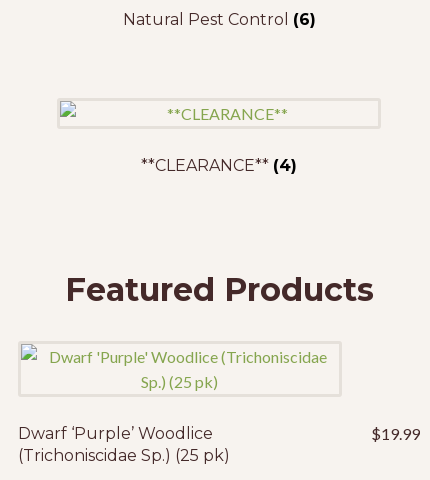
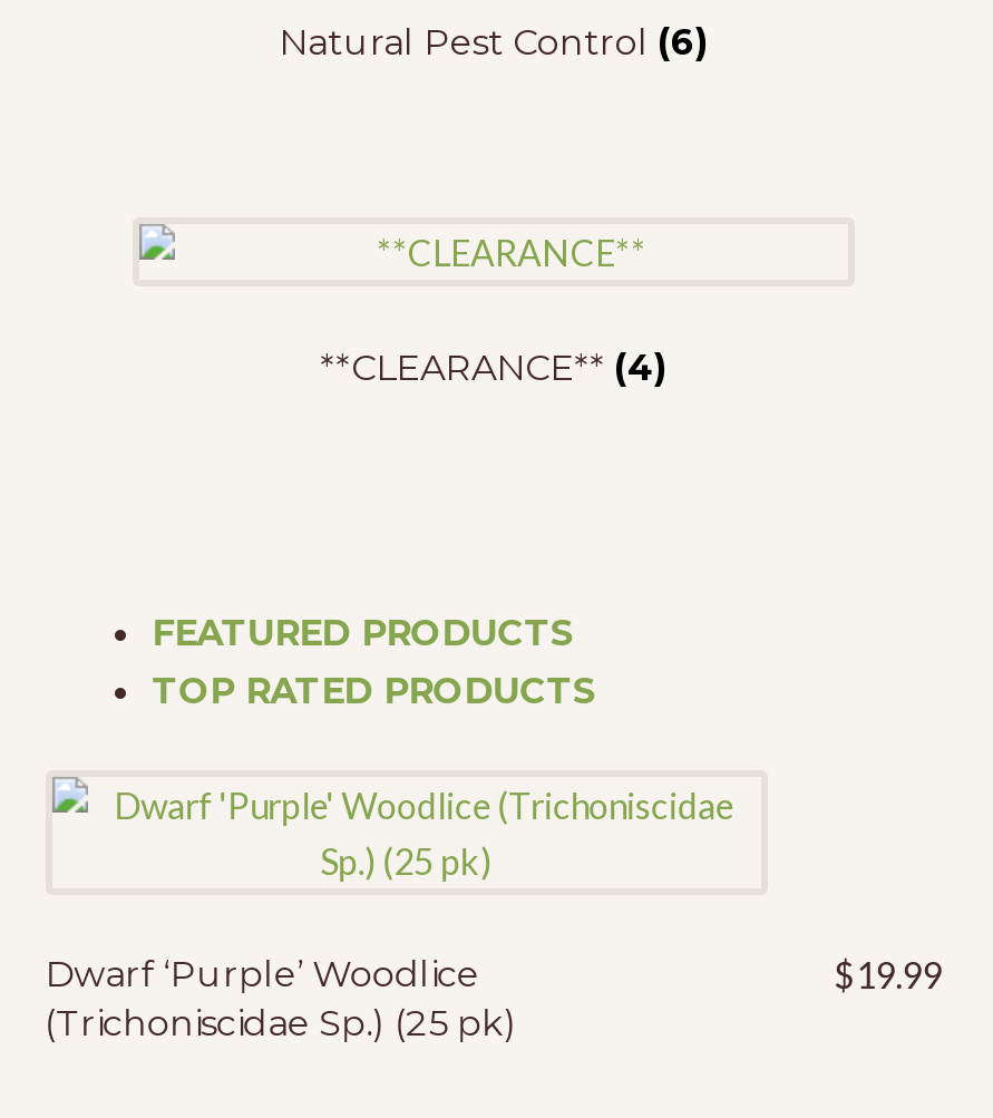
[64,270,373,309] Featured Products -> [152,612,598,712] FEATURED PRODUCTS | TOP RATED PRODUCTS

